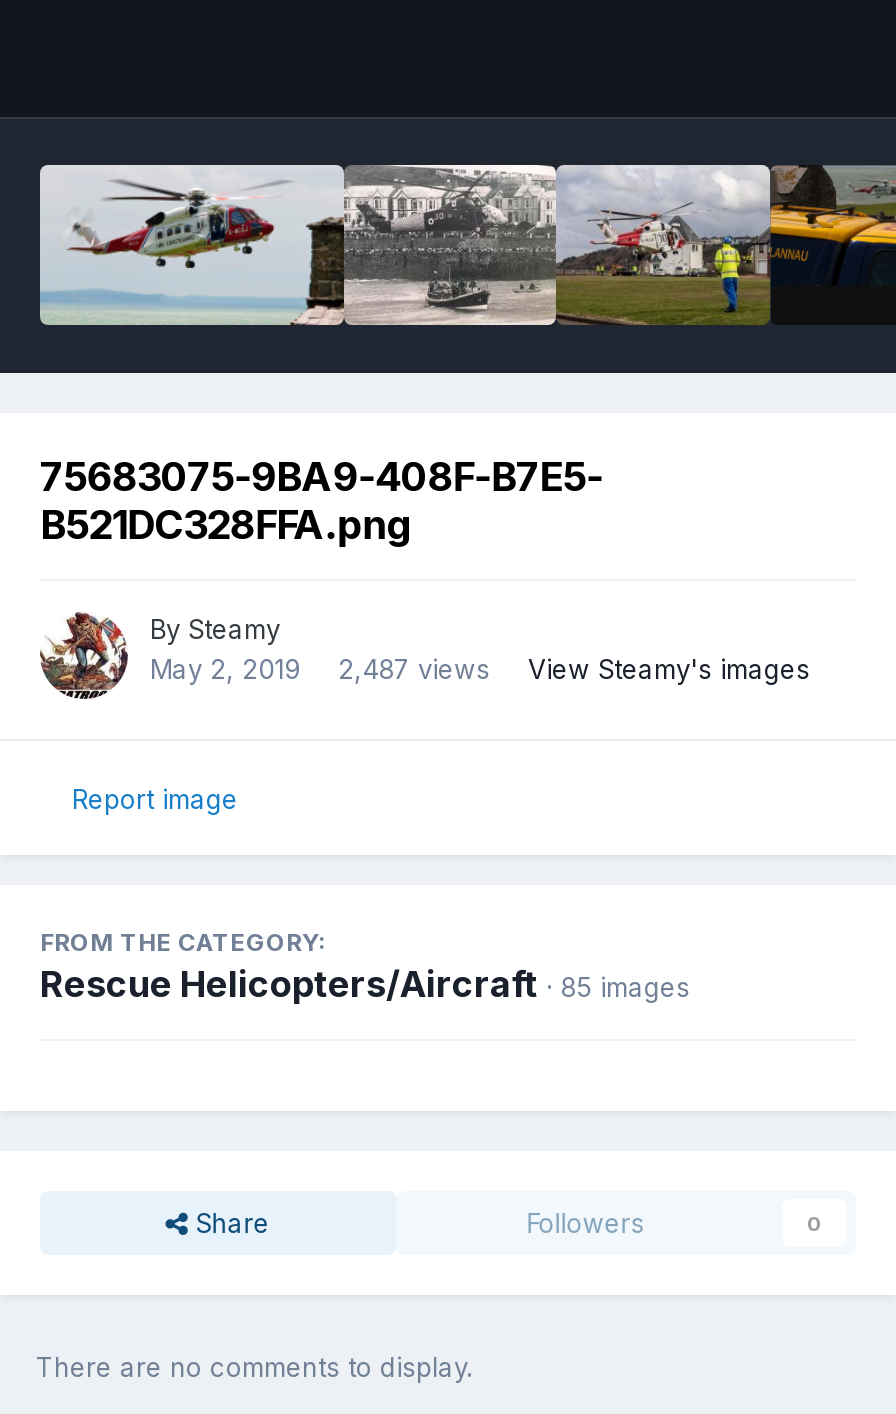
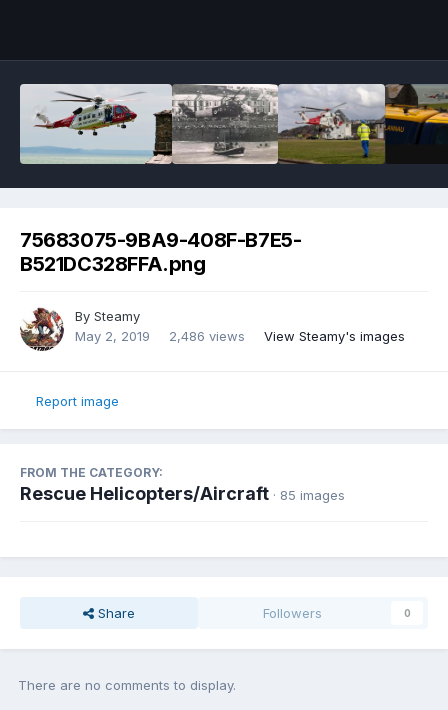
[150,653,810,685] May 2, 2019 2,487 views View Steamy's images -> [75,328,405,344] May 2, 2019 2,486 views View Steamy's images

